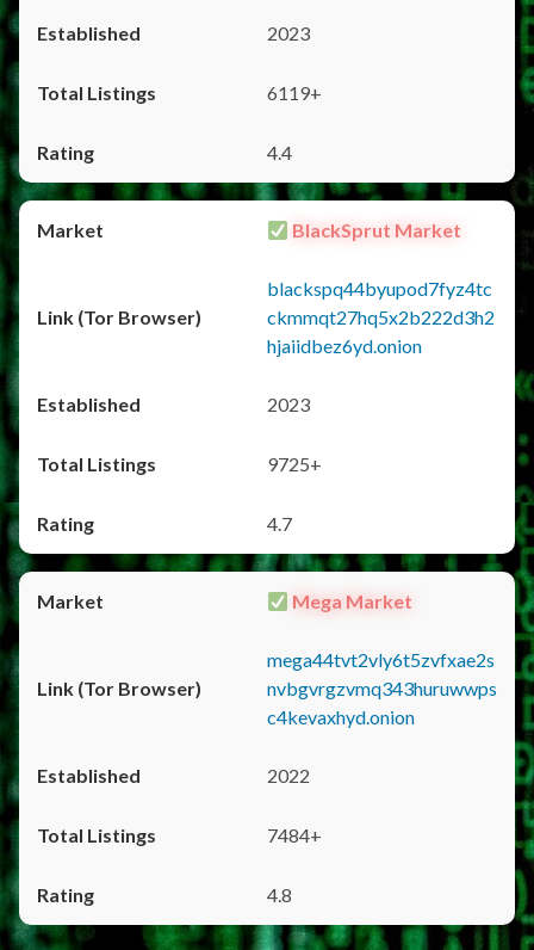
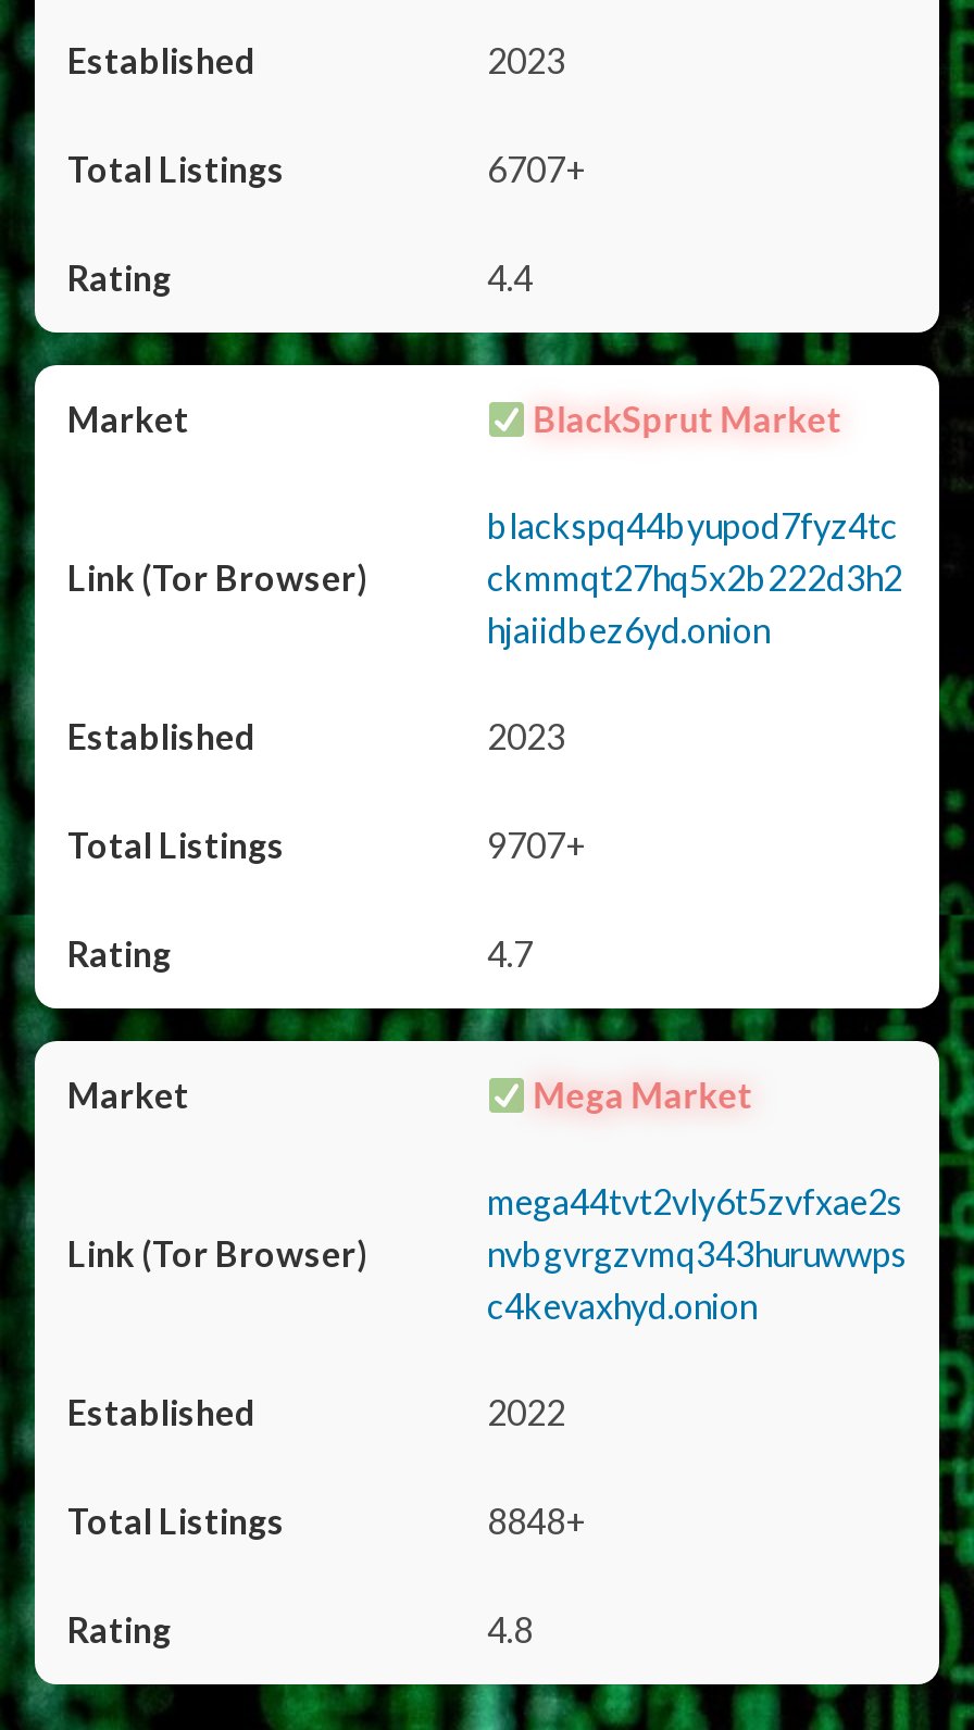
[267,81,322,104] 6119+ -> [487,148,587,189] 6707+
[267,452,322,475] 9725+ -> [487,824,587,865] 9707+
[267,823,322,846] 7484+ -> [487,1500,587,1541] 8848+

